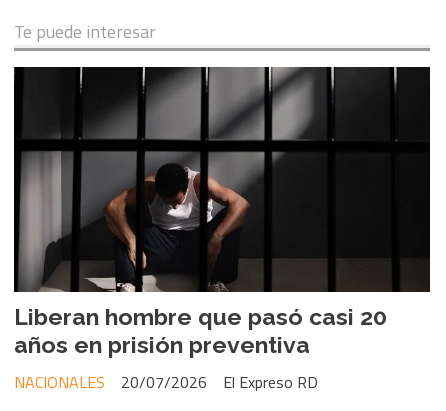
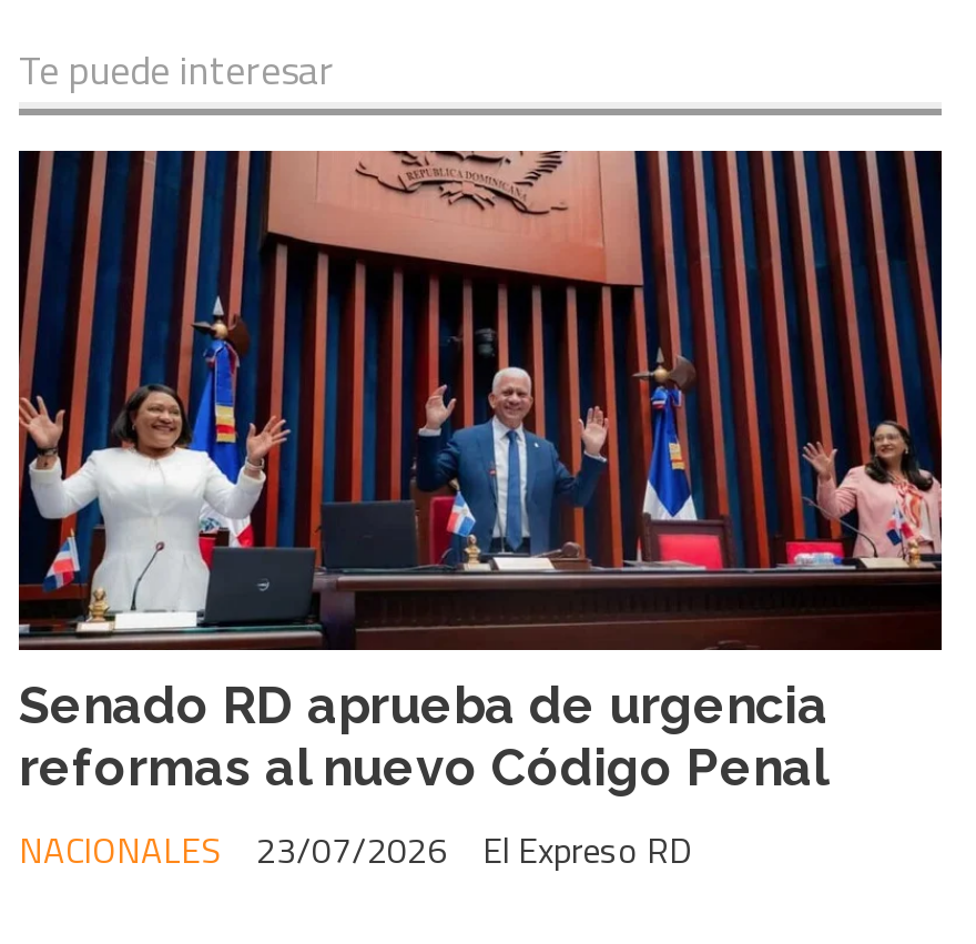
[13,66,431,358] [image] | Liberan hombre que pasó casi 20 | años en prisión preventiva -> [17,148,944,796] [image] | Senado RD aprueba de urgencia | reformas al nuevo Código Penal
[14,370,318,394] NACIONALES 20/07/2026 El Expreso RD -> [19,822,693,875] NACIONALES 23/07/2026 El Expreso RD

